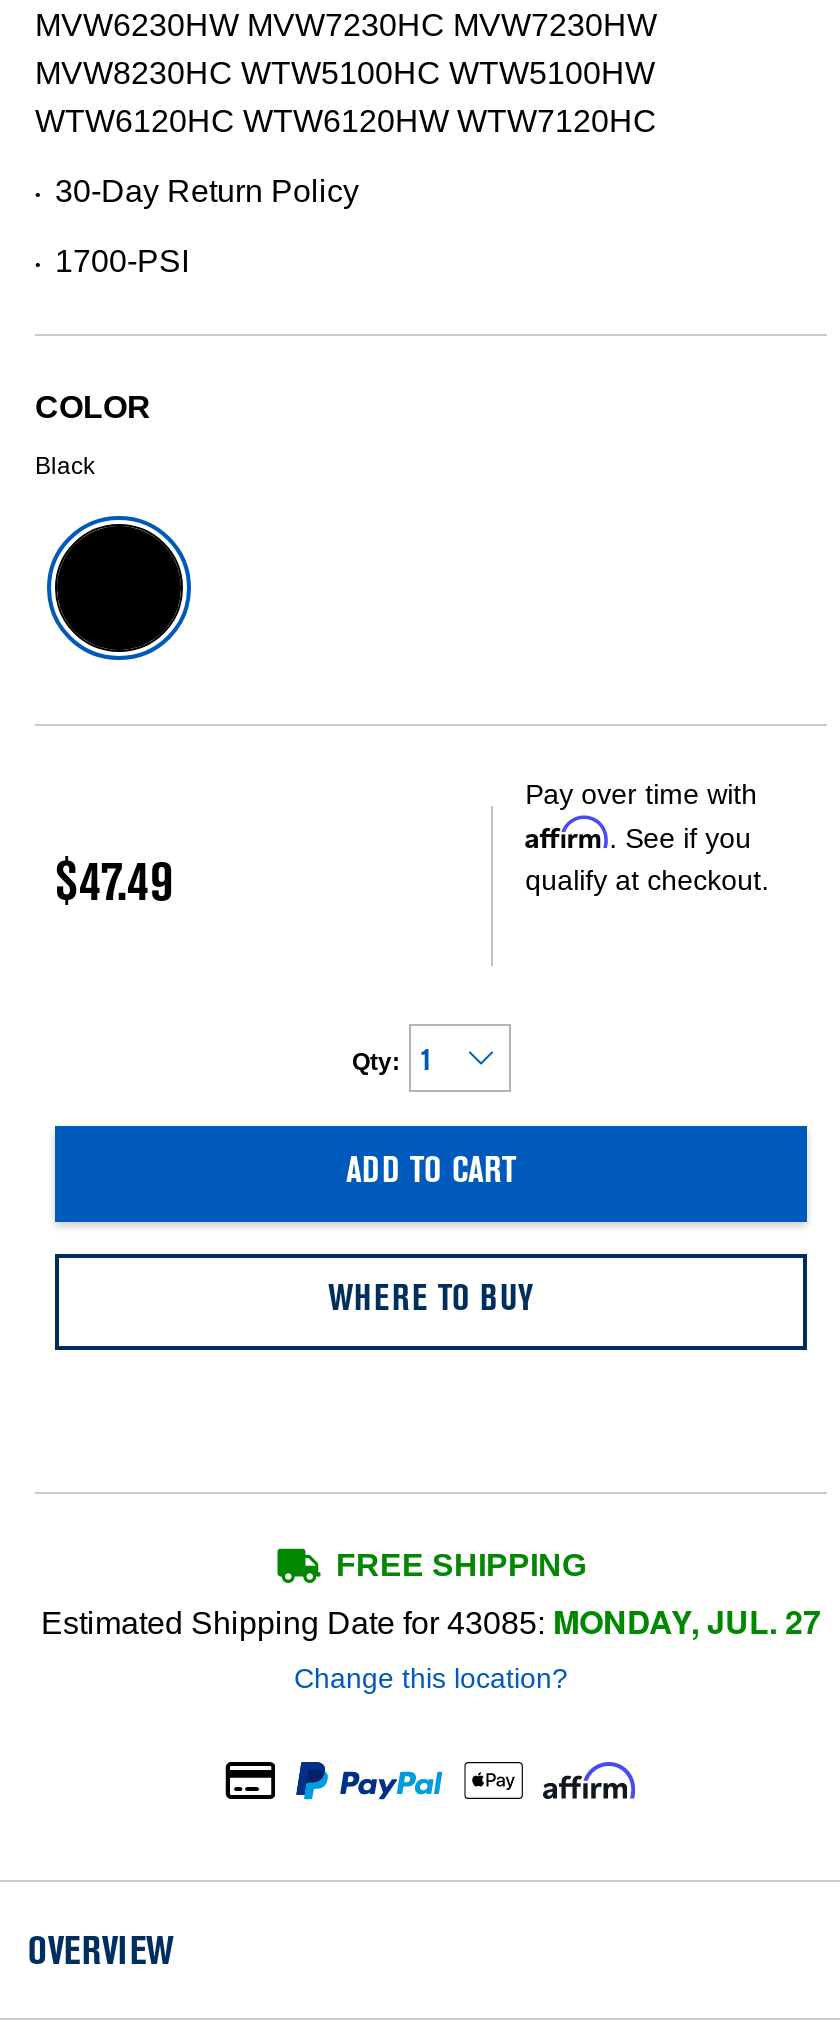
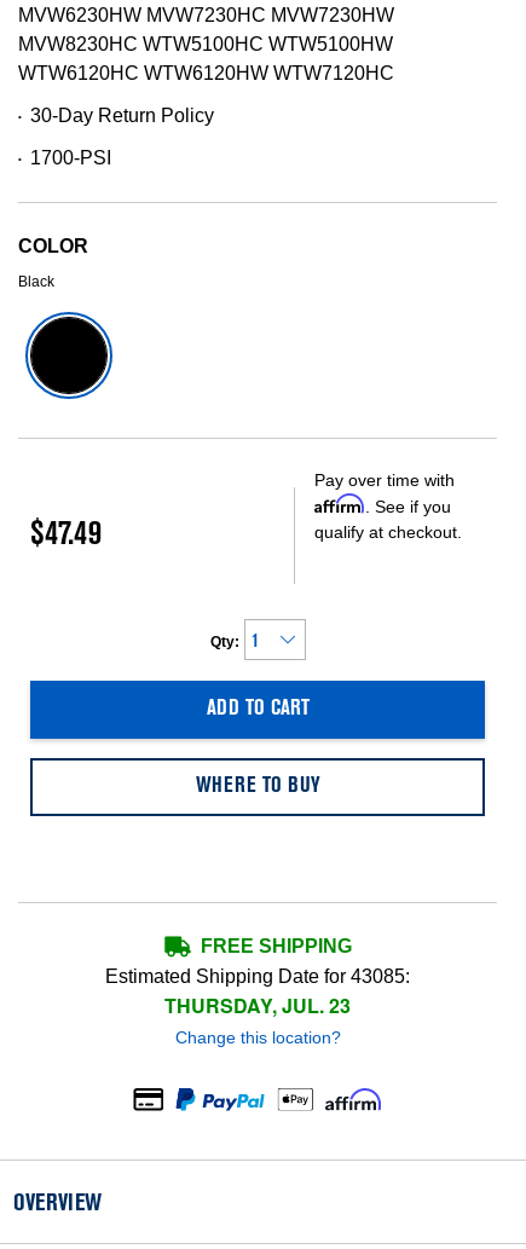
[41,1597,821,1643] Estimated Shipping Date for 43085: MONDAY, JUL. 27 -> [105,965,410,1019] Estimated Shipping Date for 43085: | THURSDAY, JUL. 23

